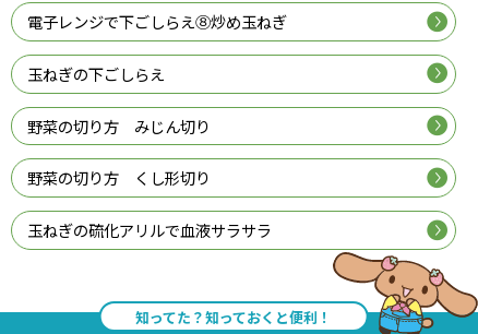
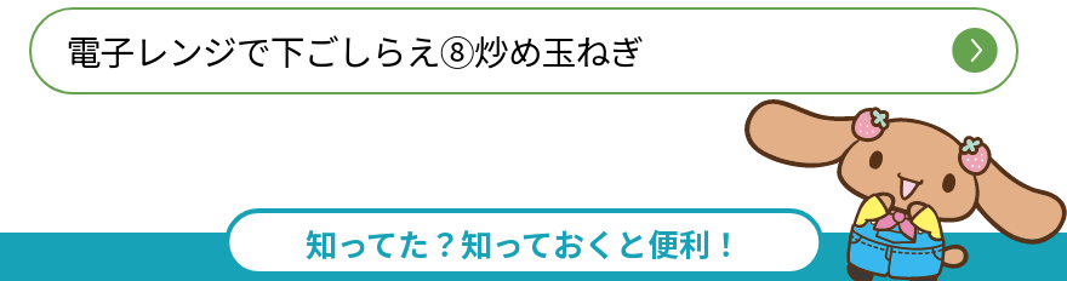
[28,62,272,241] 玉ねぎの下ごしらえ | 野菜の切り方 みじん切り | 野菜の切り方 くし形切り | 玉ねぎの硫化アリルで血液サラサラ -> none

